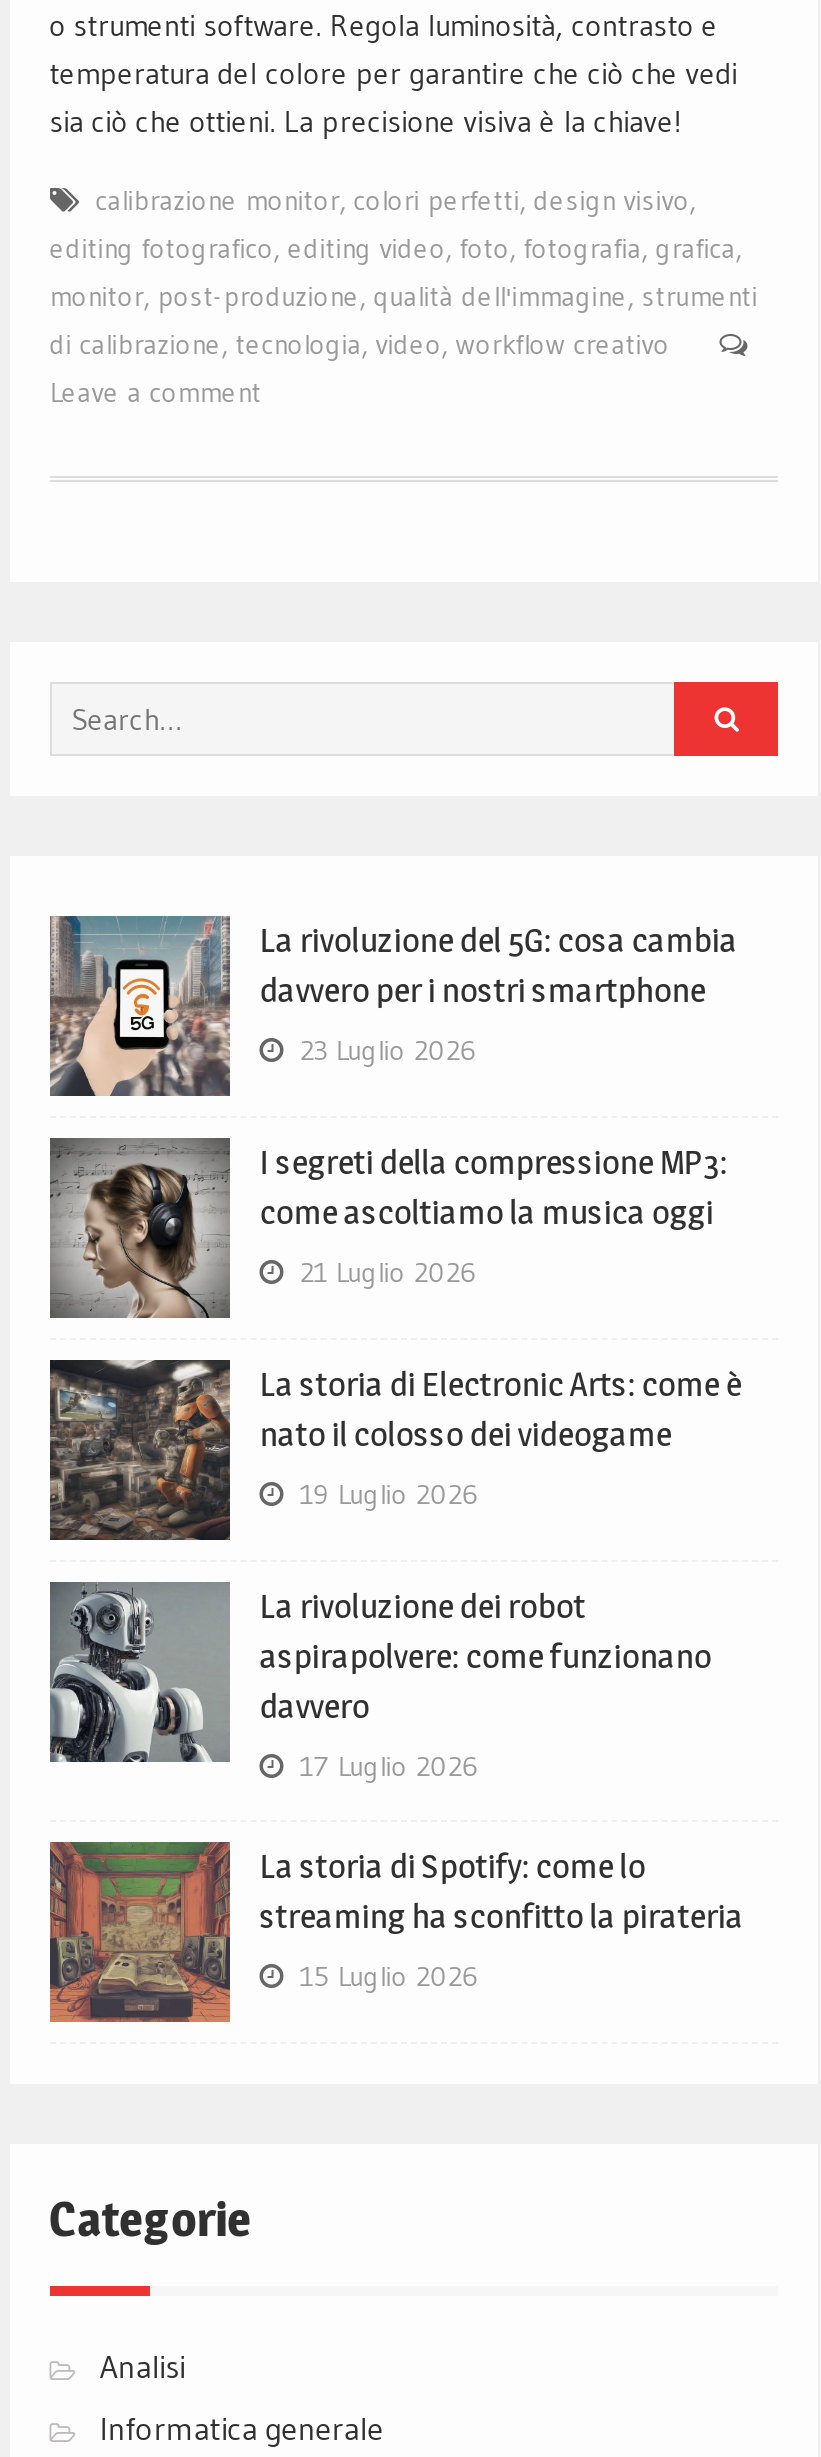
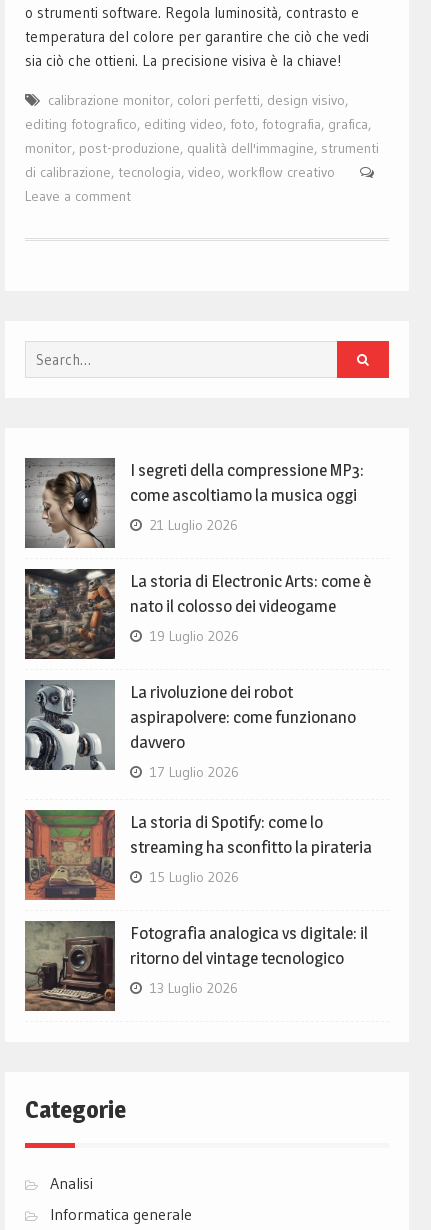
[50,916,737,1098] [image] | La rivoluzione del 5G: cosa cambia | davvero per i nostri smartphone | 23 Luglio 2026 -> none
moved [48,1136,743,1994] -> [24,457,372,886]: [image] | I segreti della compressione MP3: | come ascoltiamo la musica oggi | ... | streaming ha sconfitto la pirateria | 15 Luglio 2026
none -> [25,921,368,1012] [image] | Fotografia analogica vs digitale: il | ritorno del vintage tecnologico | 13 Luglio 2026

